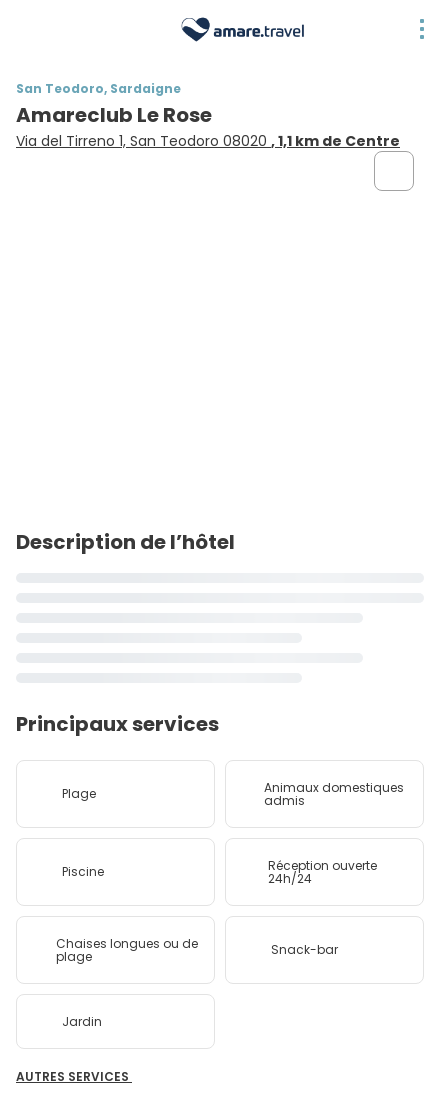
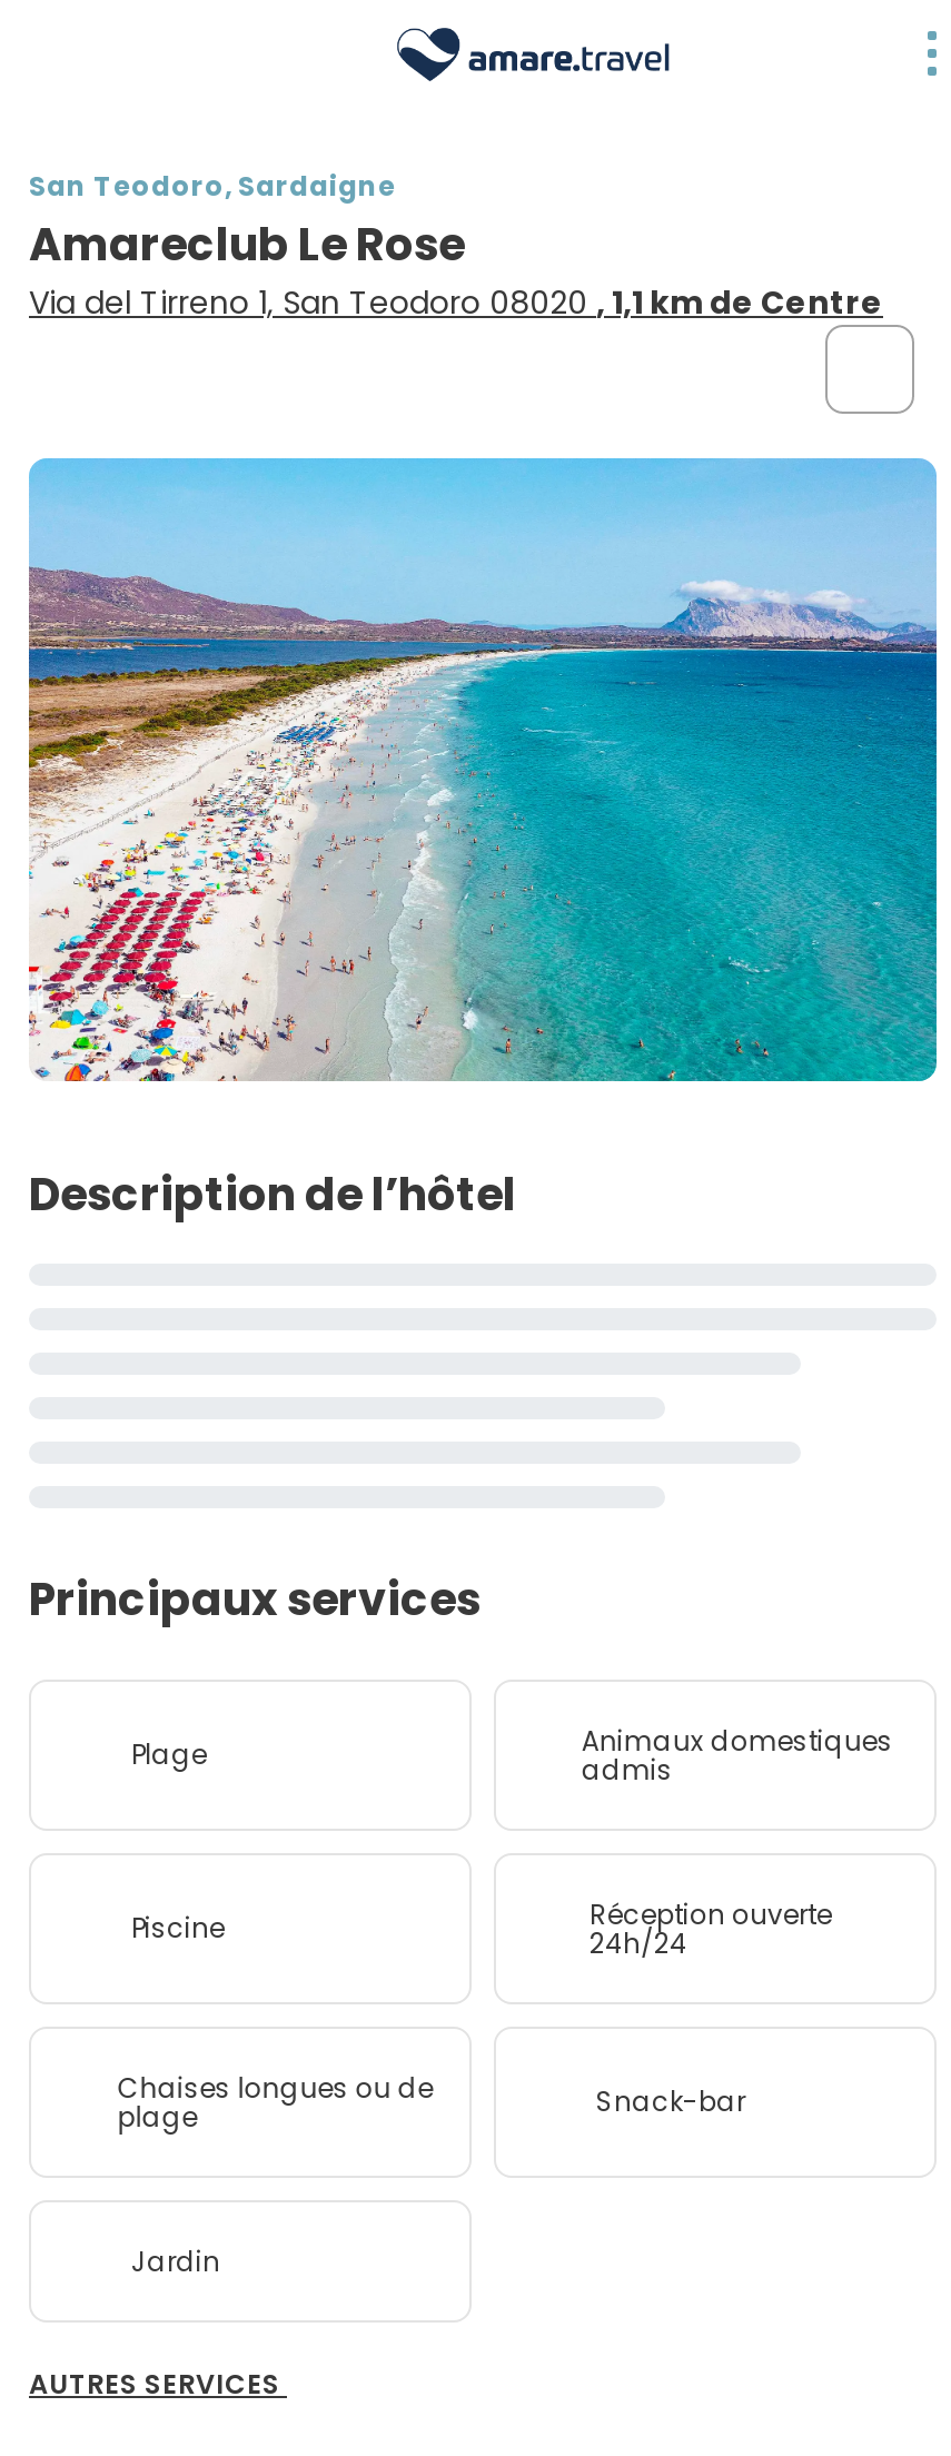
none -> [27,456,939,1083] [image]

